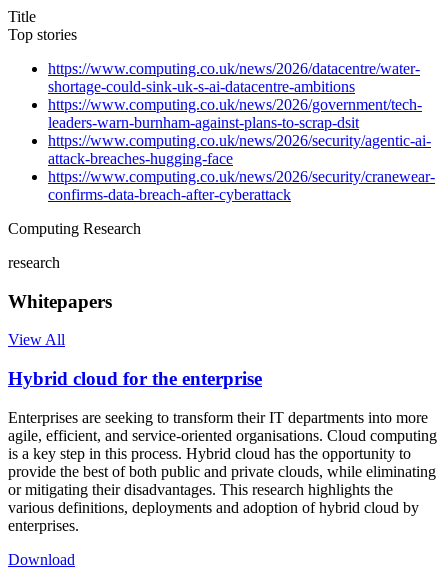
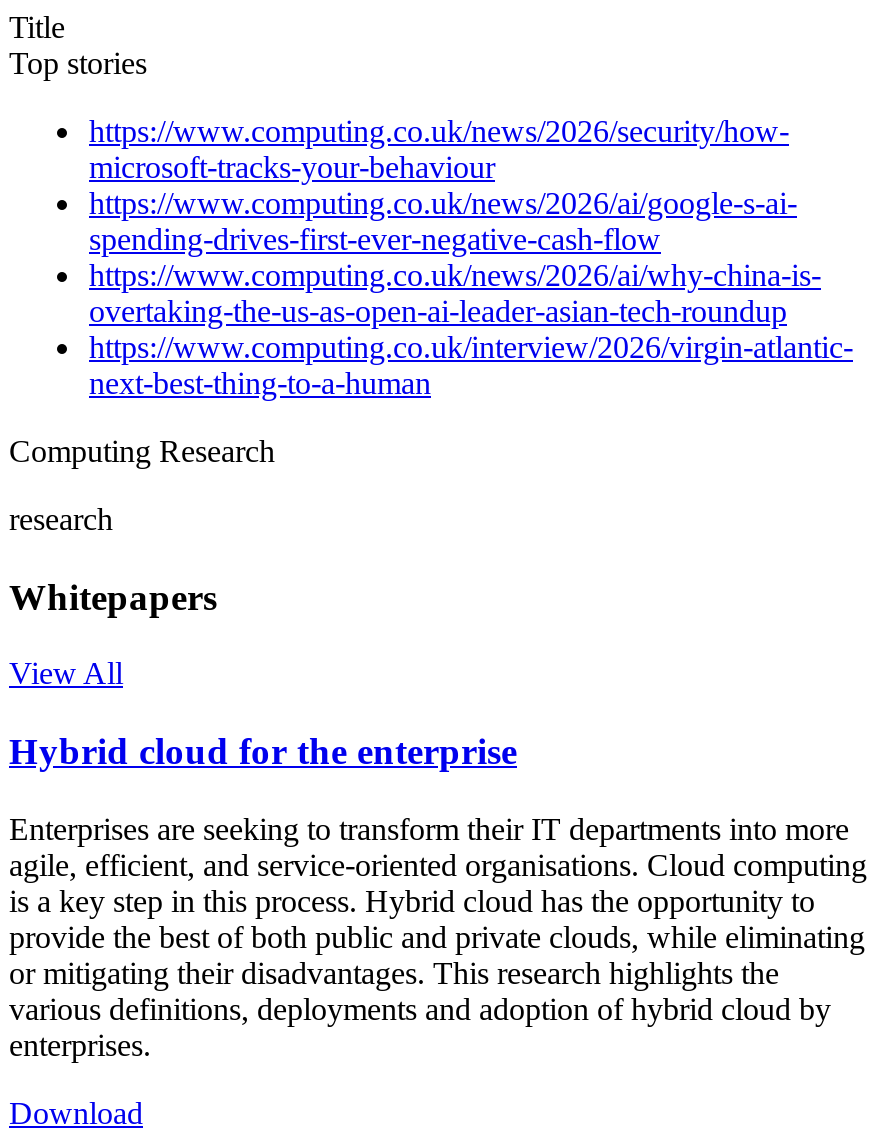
[48,60,435,203] https://www.computing.co.uk/news/2026/datacentre/water- | shortage-could-sink-uk-s-ai-datacentre-ambitions | https://www.computing.co.uk/news/2026/government/tech- | leaders-warn-burnham-against-plans-to-scrap-dsit | https://www.computing.co.uk/news/2026/security/agentic-ai- | attack-breaches-hugging-face | https://www.computing.co.uk/news/2026/security/cranewear- | confirms-data-breach-after-cyberattack -> [89,114,853,400] https://www.computing.co.uk/news/2026/security/how- | microsoft-tracks-your-behaviour | https://www.computing.co.uk/news/2026/ai/google-s-ai- | spending-drives-first-ever-negative-cash-flow | https://www.computing.co.uk/news/2026/ai/why-china-is- | overtaking-the-us-as-open-ai-leader-asian-tech-roundup | https://www.computing.co.uk/interview/2026/virgin-atlantic- | next-best-thing-to-a-human

